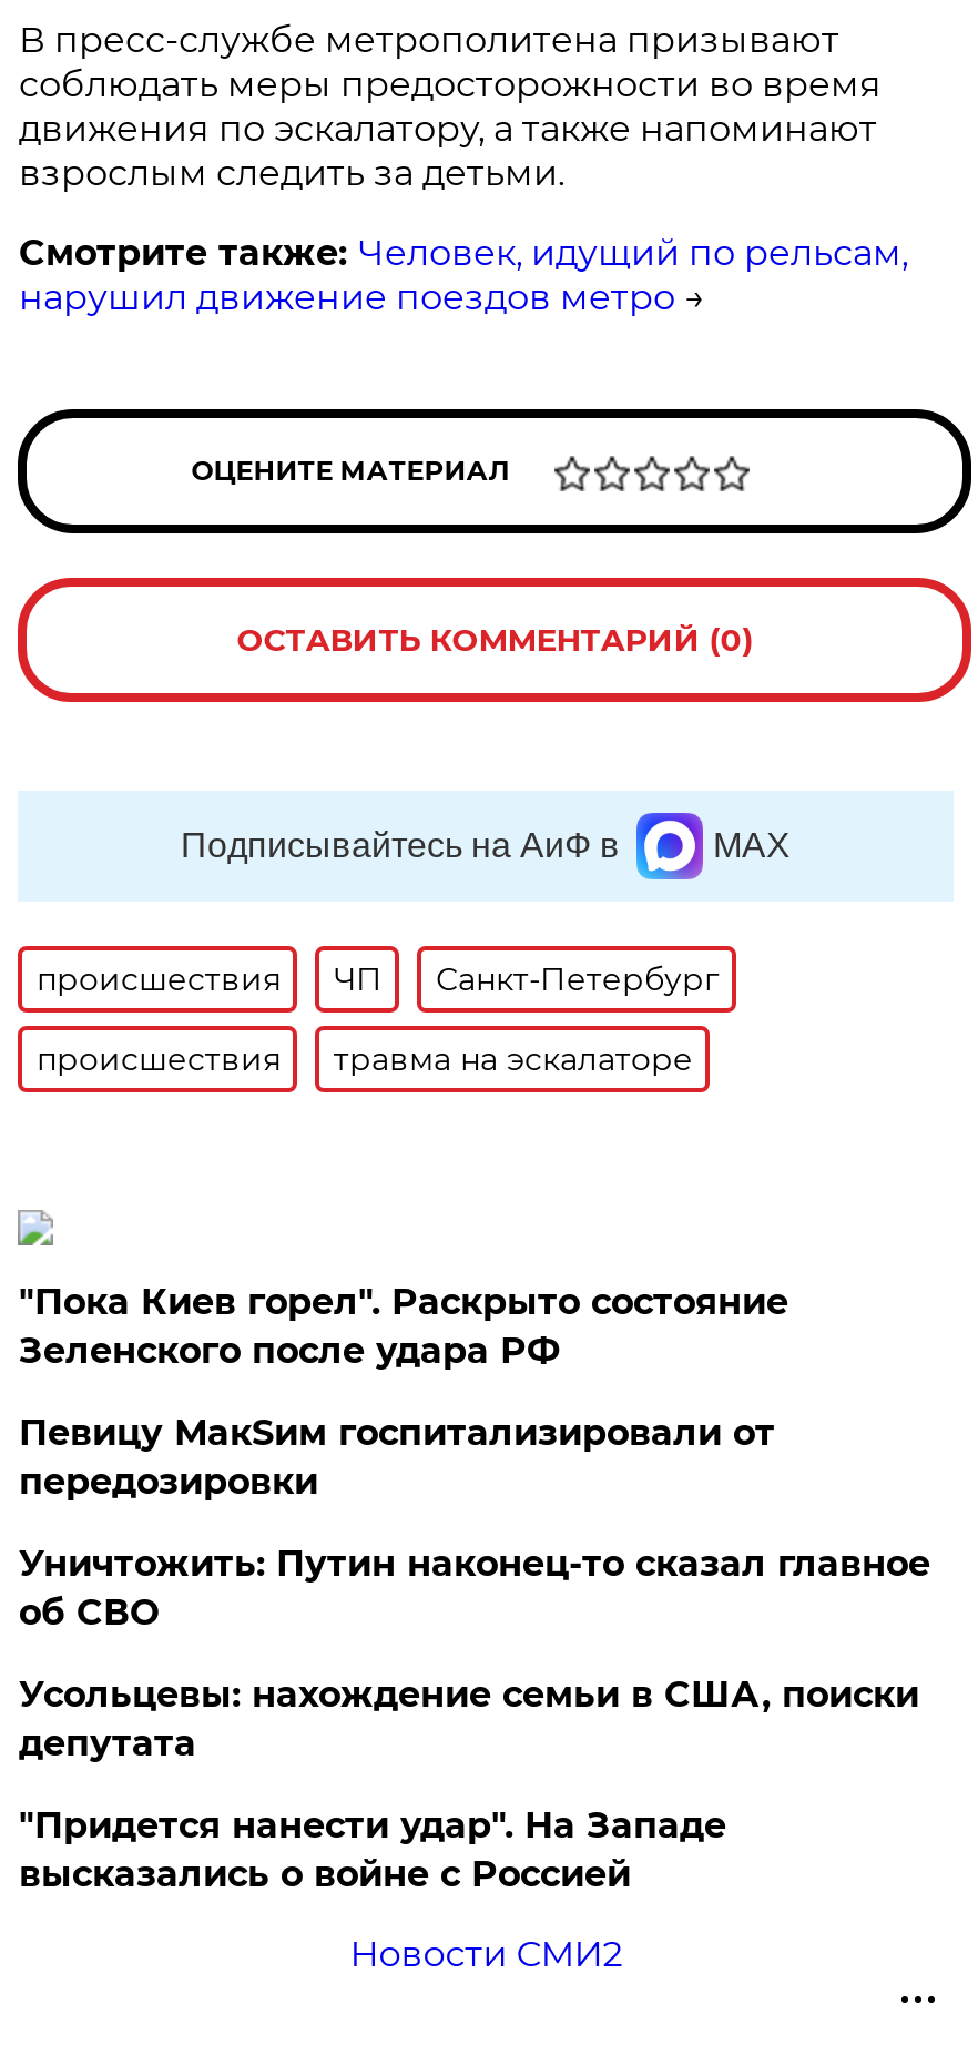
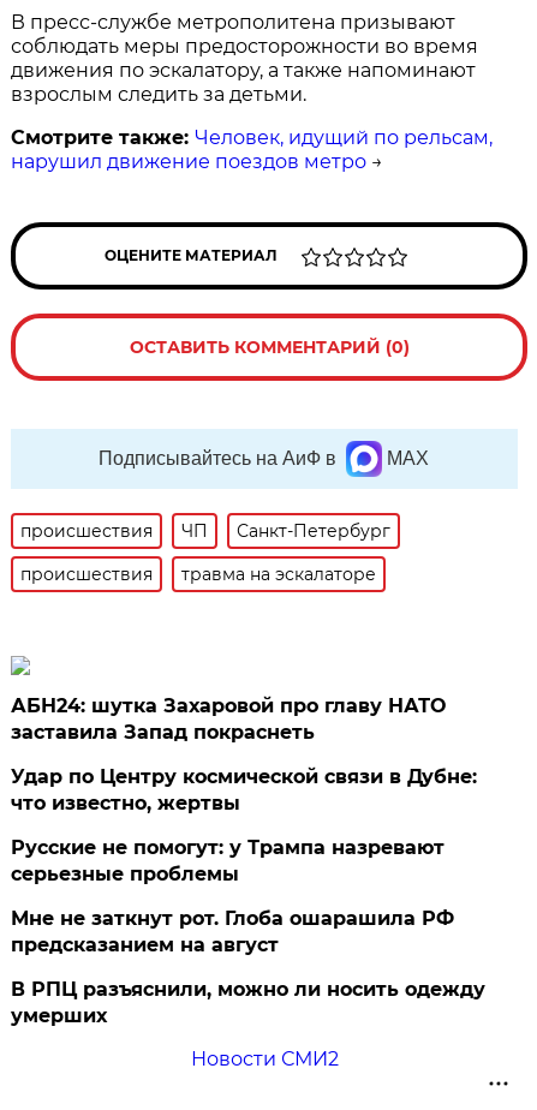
[19,1281,788,1372] "Пока Киев горел". Раскрыто состояние | Зеленского после удара РФ -> [11,694,446,743] АБН24: шутка Захаровой про главу НАТО | заставила Запад покраснеть
[19,1412,775,1502] Певицу МакSим госпитализировали от | передозировки -> [11,765,477,814] Удар по Центру космической связи в Дубне: | что известно, жертвы
[19,1542,930,1633] Уничтожить: Путин наконец-то сказал главное | об СВО -> [11,836,445,885] Русские не помогут: у Трампа назревают | серьезные проблемы
[19,1673,919,1764] Усольцевы: нахождение семьи в США, поиски | депутата -> [11,907,455,956] Мне не заткнут рот. Глоба ошарашила РФ | предсказанием на август
[19,1804,726,1895] "Придется нанести удар". На Западе | высказались о войне с Россией -> [11,978,486,1027] В РПЦ разъяснили, можно ли носить одежду | умерших

